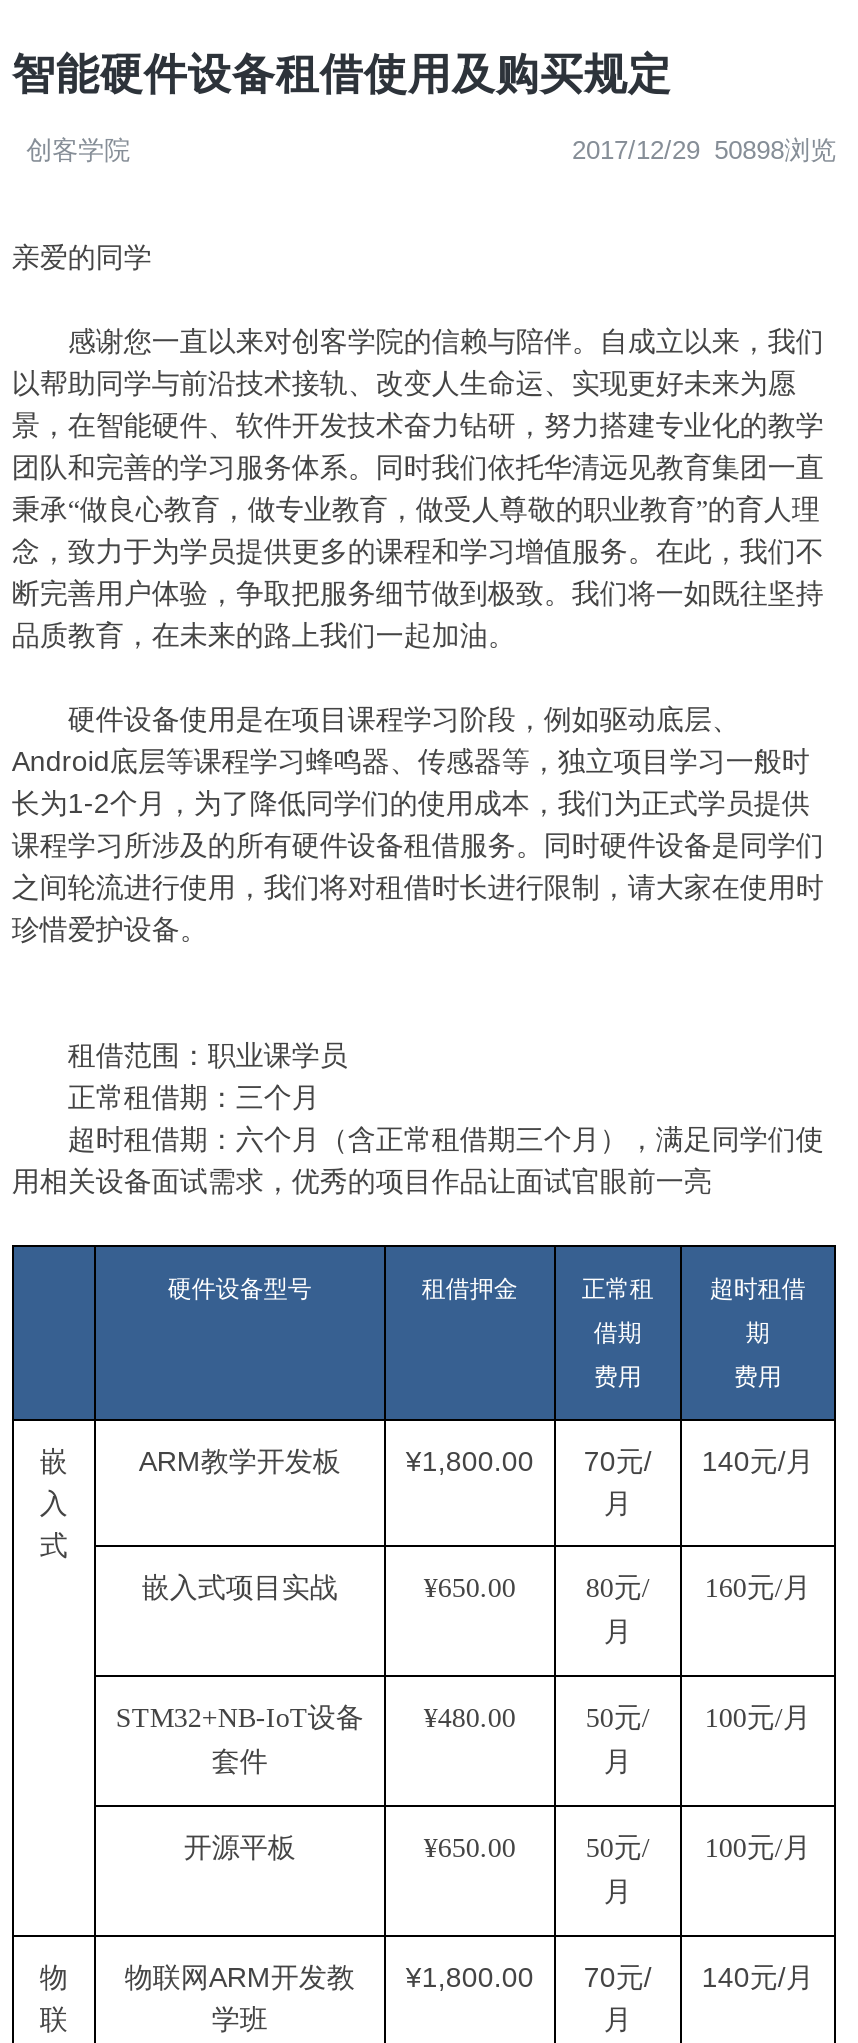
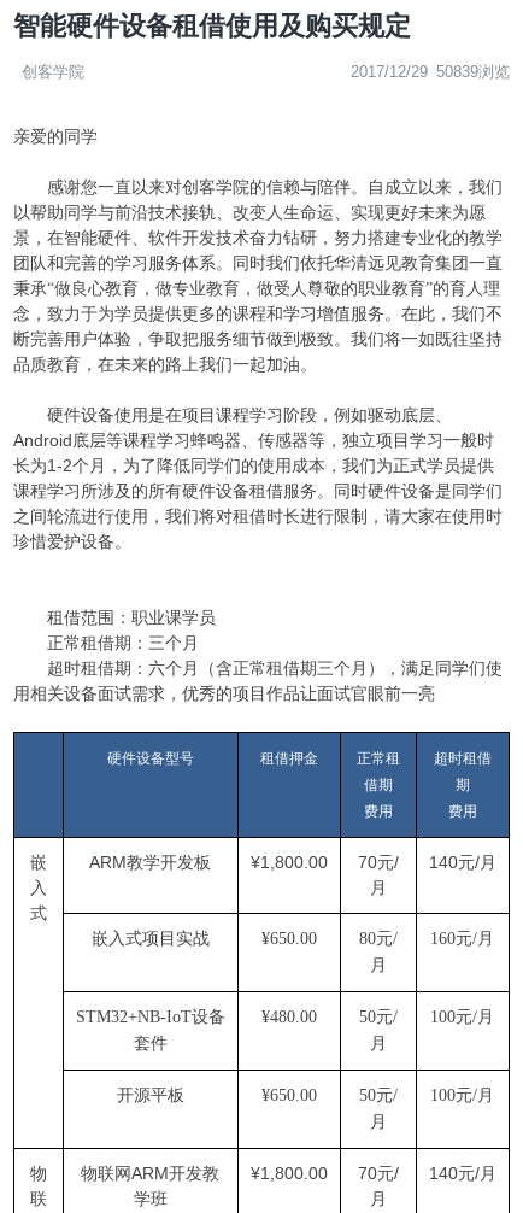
[572,136,836,166] 2017/12/29 50898浏览 -> [351,63,510,81] 2017/12/29 50839浏览

